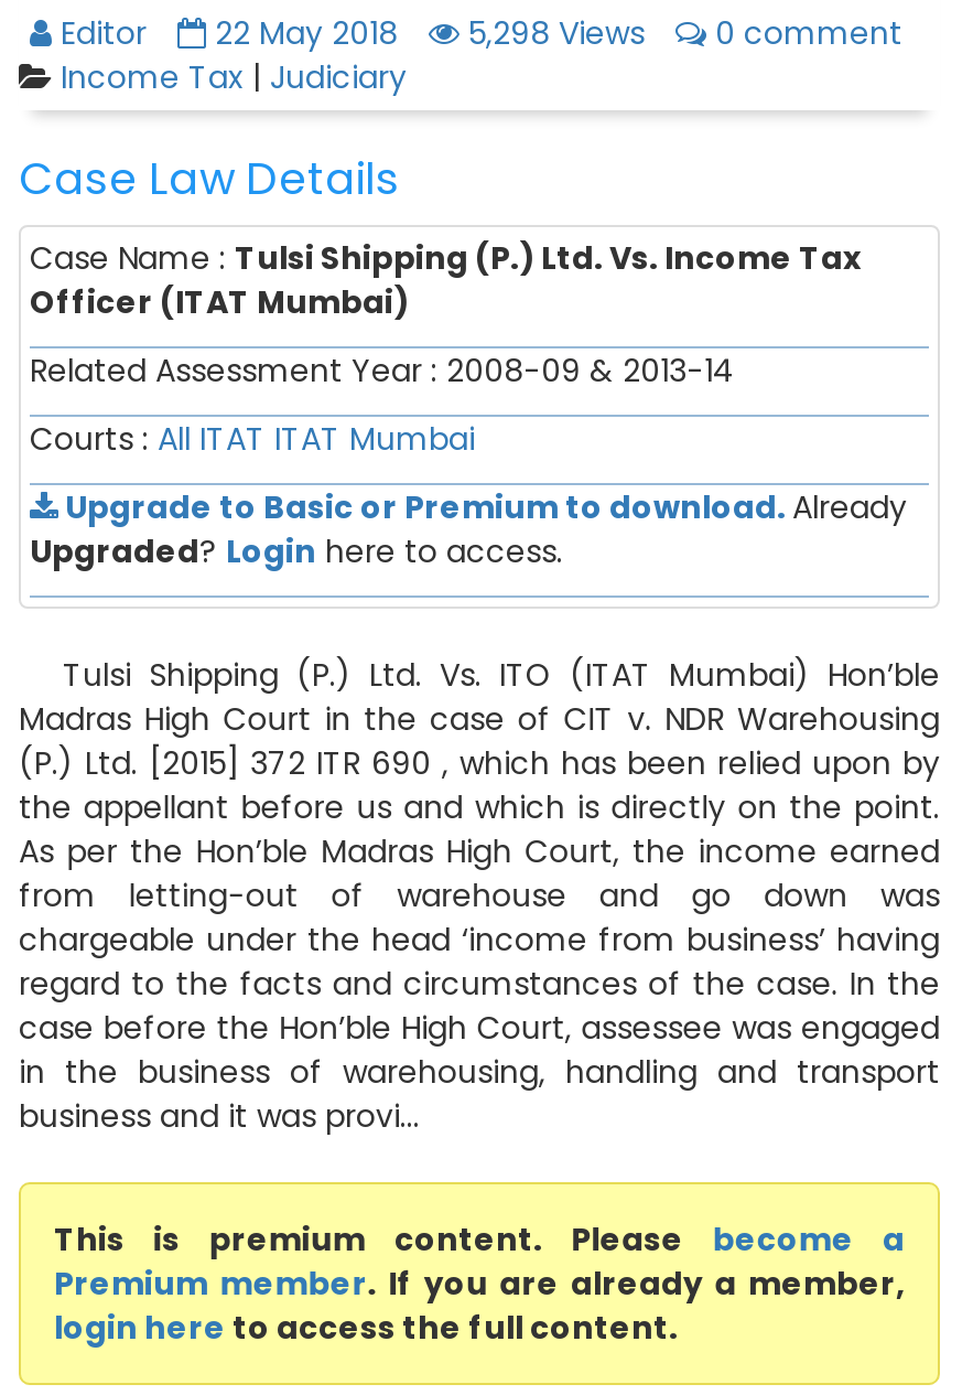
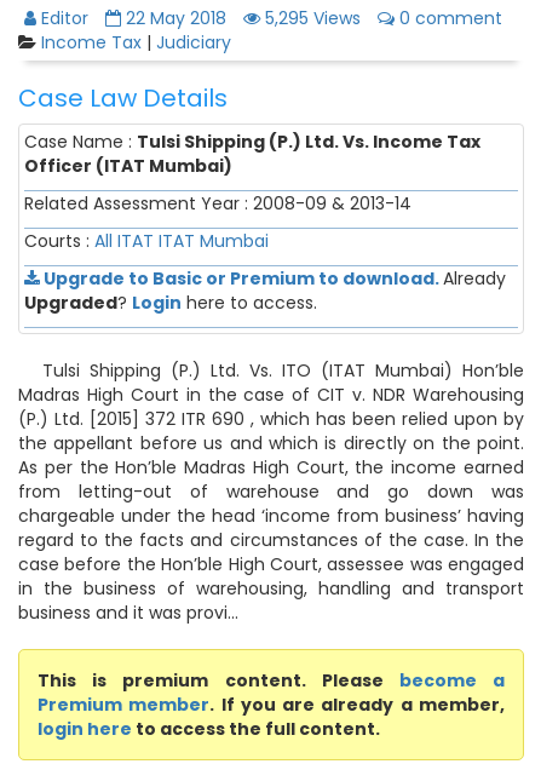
[52,11,902,55] Editor 22 May 2018 5,298 Views 0 comment -> [36,6,502,30] Editor 22 May 2018 5,295 Views 0 comment

